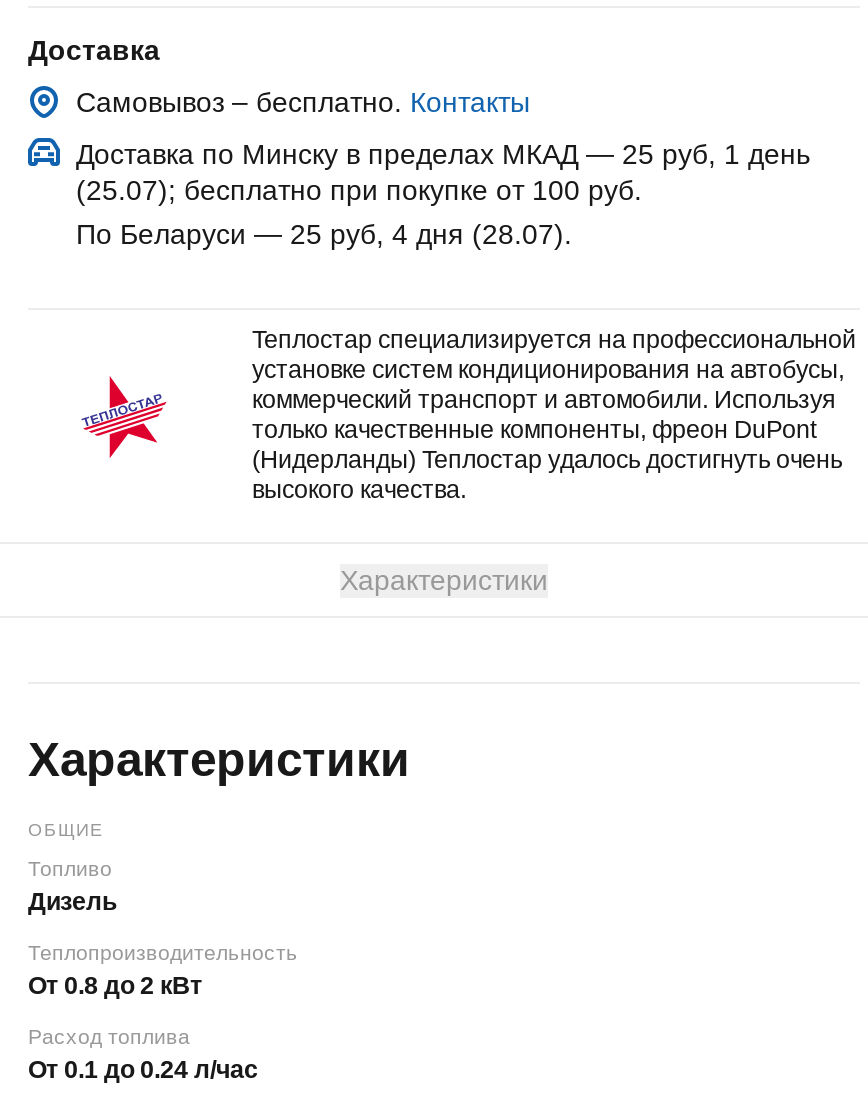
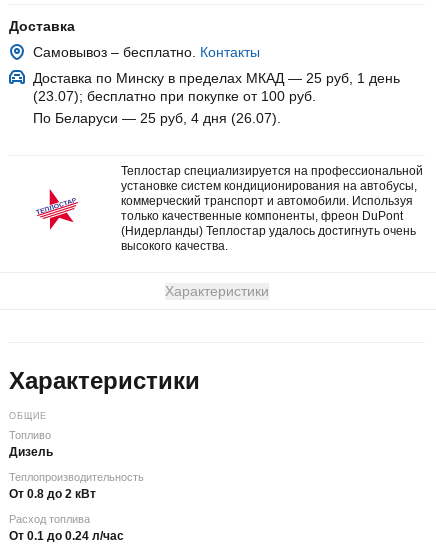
[76,174,642,206] (25.07); бесплатно при покупке от 100 руб. -> [33,88,316,104] (23.07); бесплатно при покупке от 100 руб.
[76,218,572,250] По Беларуси — 25 руб, 4 дня (28.07). -> [33,110,281,126] По Беларуси — 25 руб, 4 дня (26.07).

